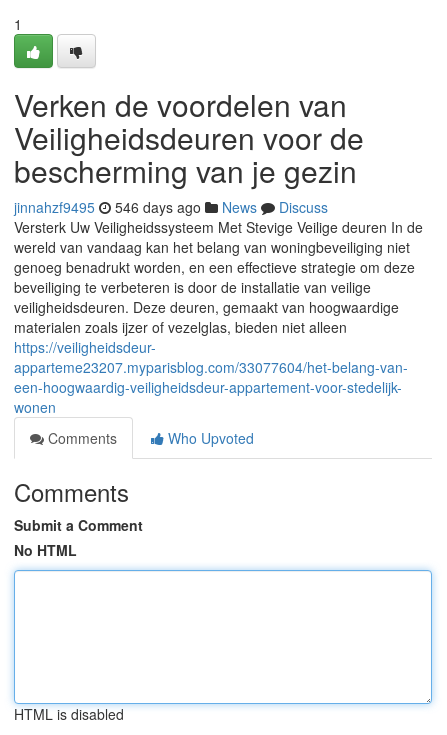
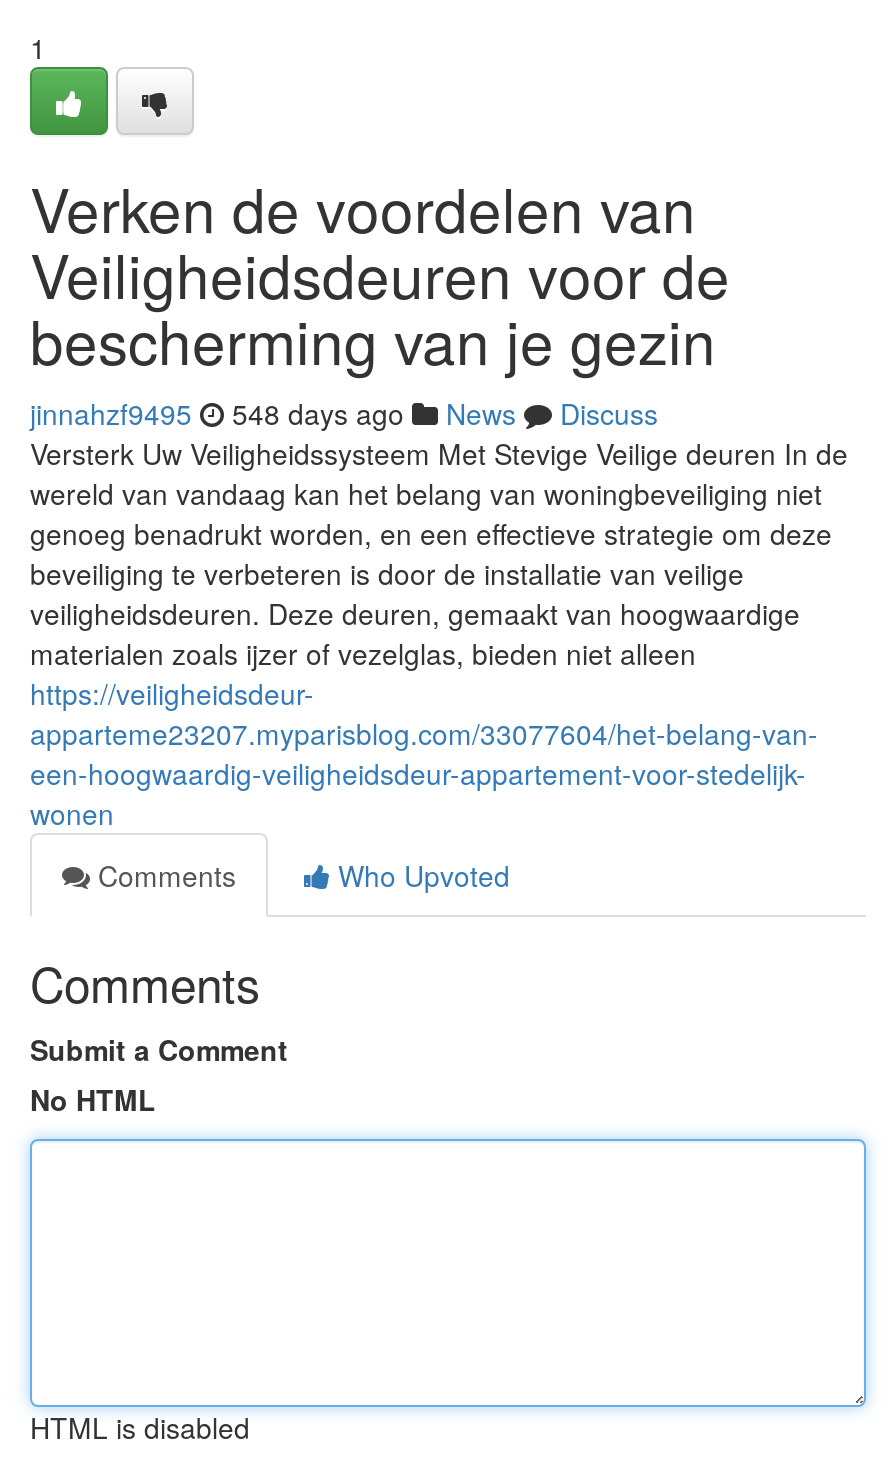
[14,197,328,217] jinnahzf9495 546 days ago News Discuss -> [30,393,658,433] jinnahzf9495 548 days ago News Discuss

